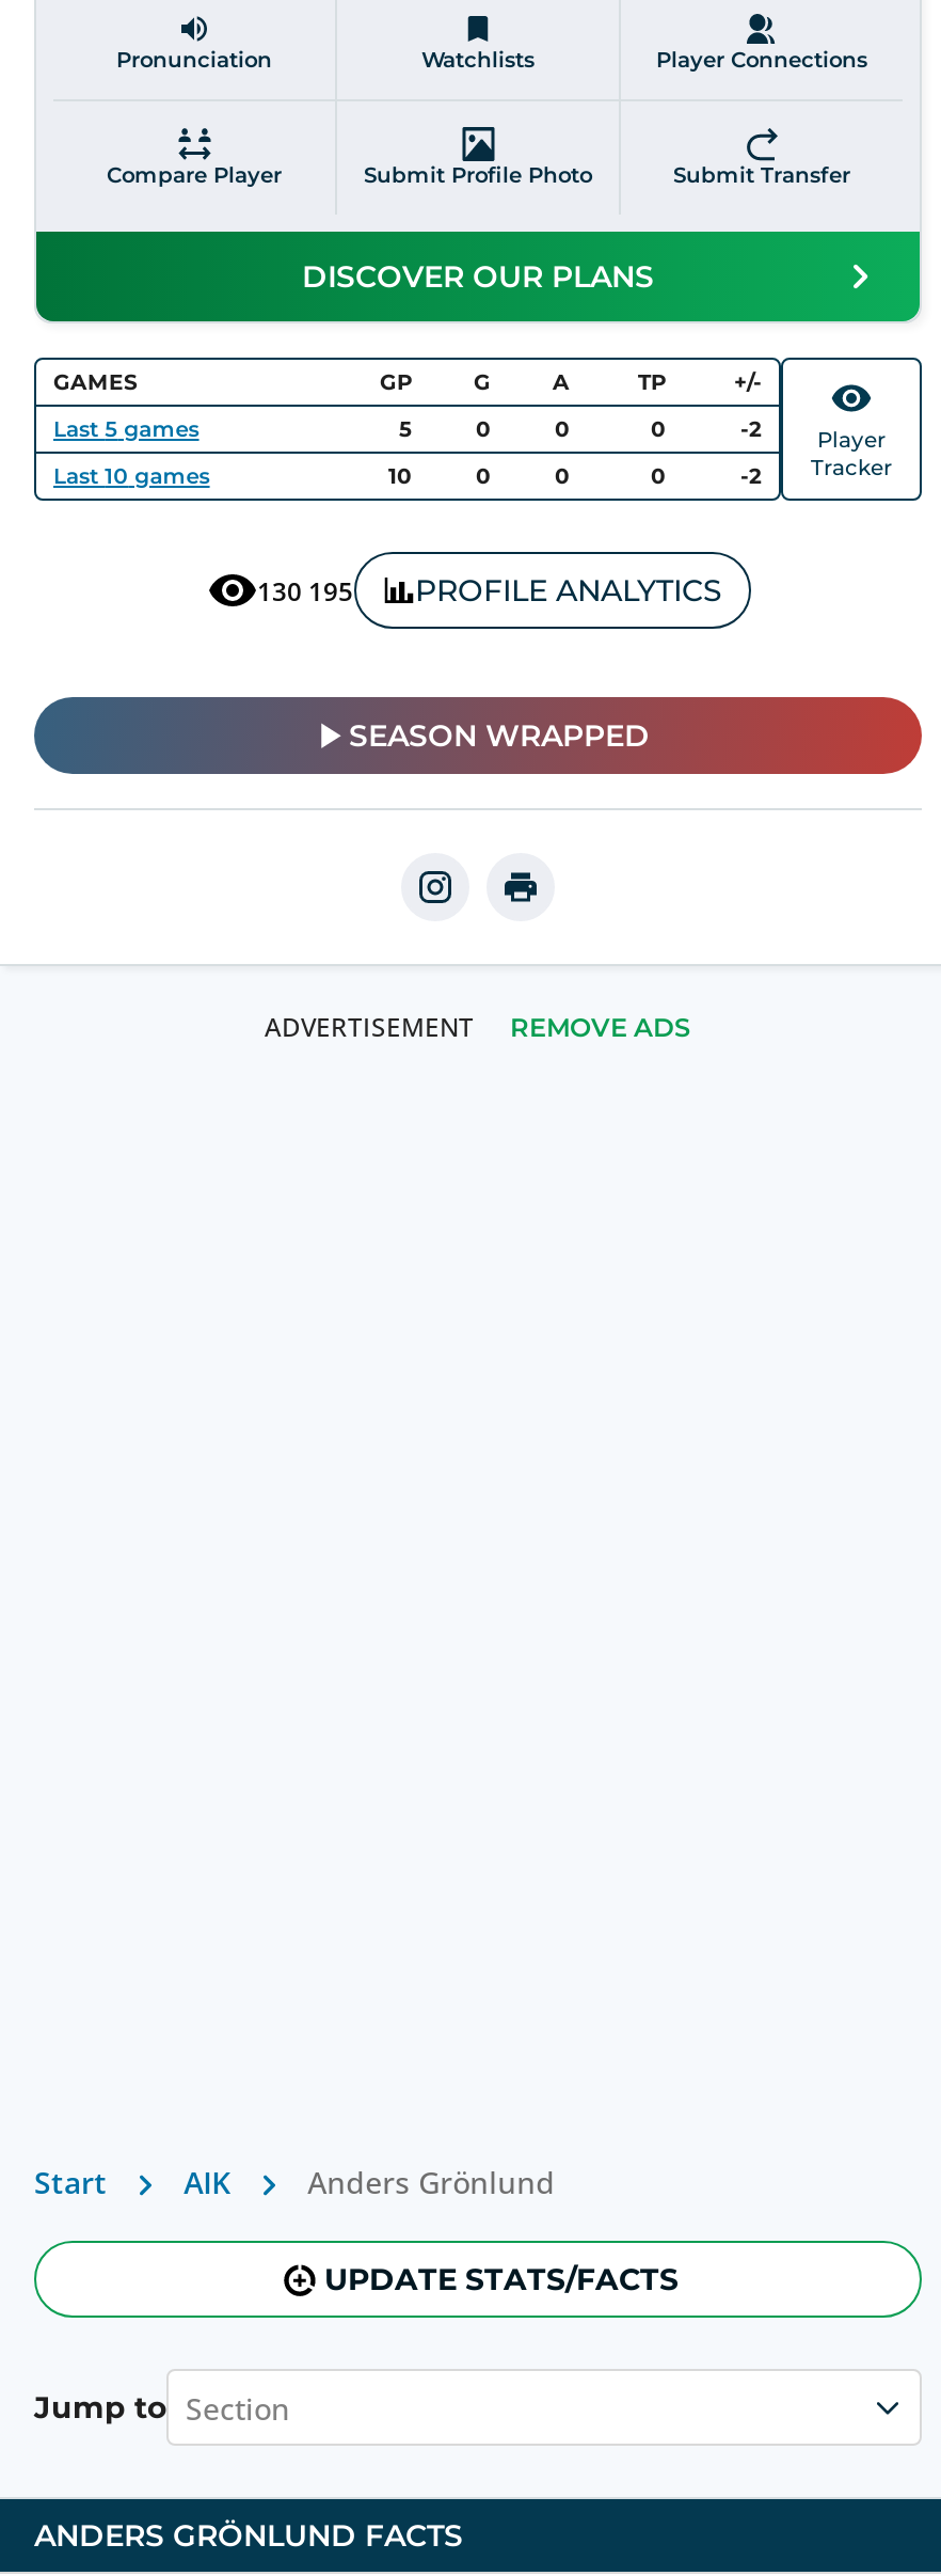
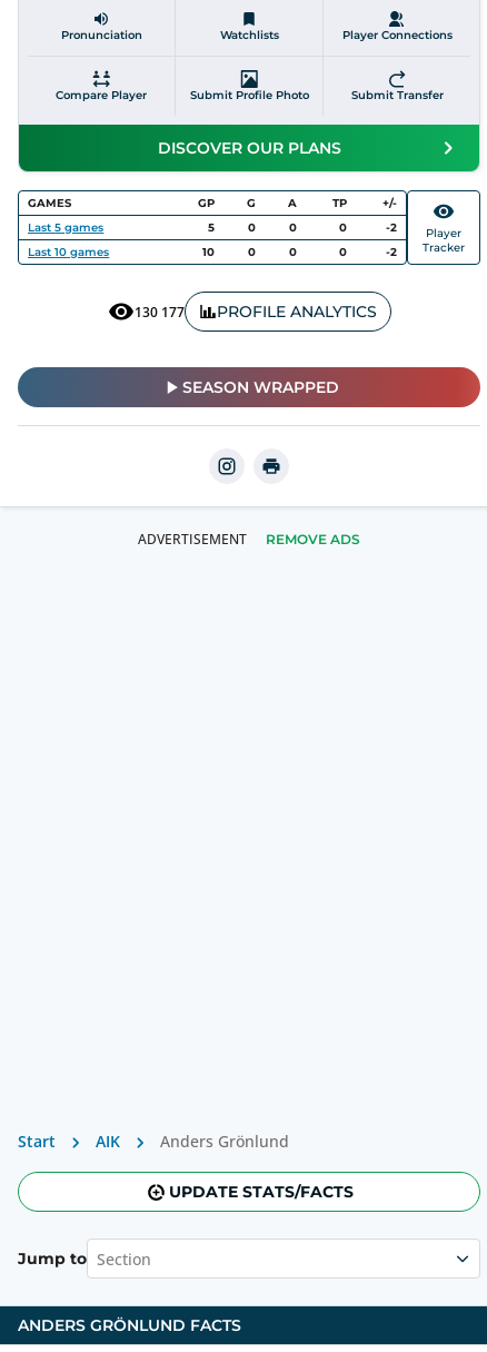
[257,571,722,610] 130 195 PROFILE ANALYTICS -> [134,302,376,322] 130 177 PROFILE ANALYTICS

